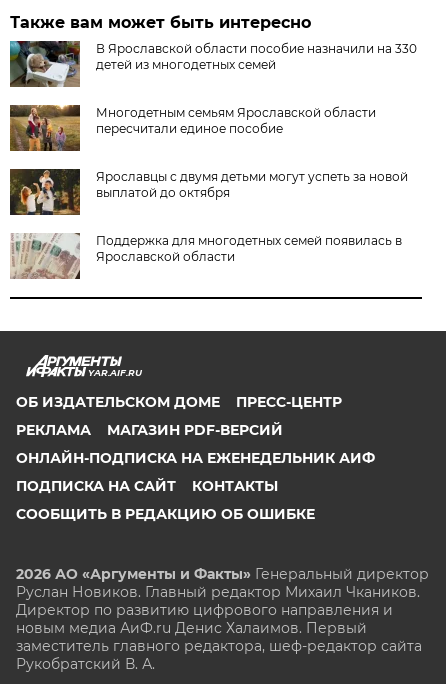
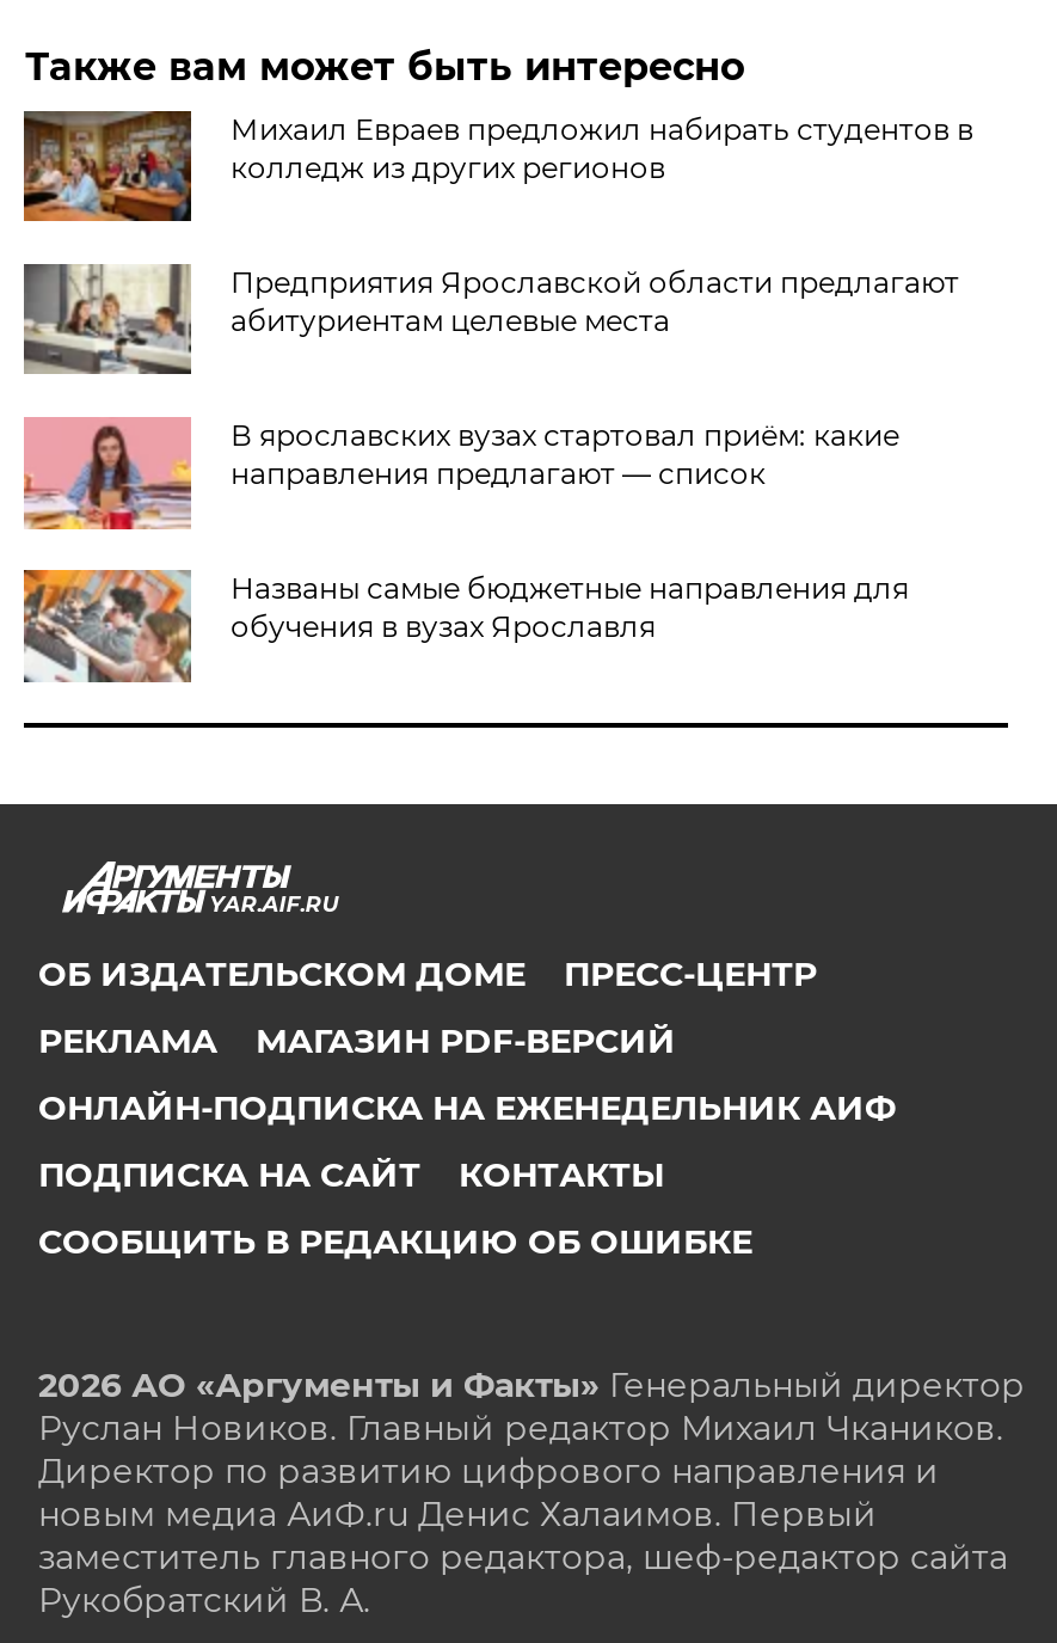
[9,40,417,88] [image] | В Ярославской области пособие назначили на 330 | детей из многодетных семей -> [21,109,973,223] [image] | Михаил Евраев предложил набирать студентов в | колледж из других регионов
[10,104,376,152] [image] | Многодетным семьям Ярославской области | пересчитали единое пособие -> [21,264,959,374] [image] | Предприятия Ярославской области предлагают | абитуриентам целевые места
[9,168,408,216] [image] | Ярославцы с двумя детьми могут успеть за новой | выплатой до октября -> [21,417,899,532] [image] | В ярославских вузах стартовал приём: какие | направления предлагают — список
[10,233,402,280] [image] | Поддержка для многодетных семей появилась в | Ярославской области -> [21,568,909,685] [image] | Названы самые бюджетные направления для | обучения в вузах Ярославля

